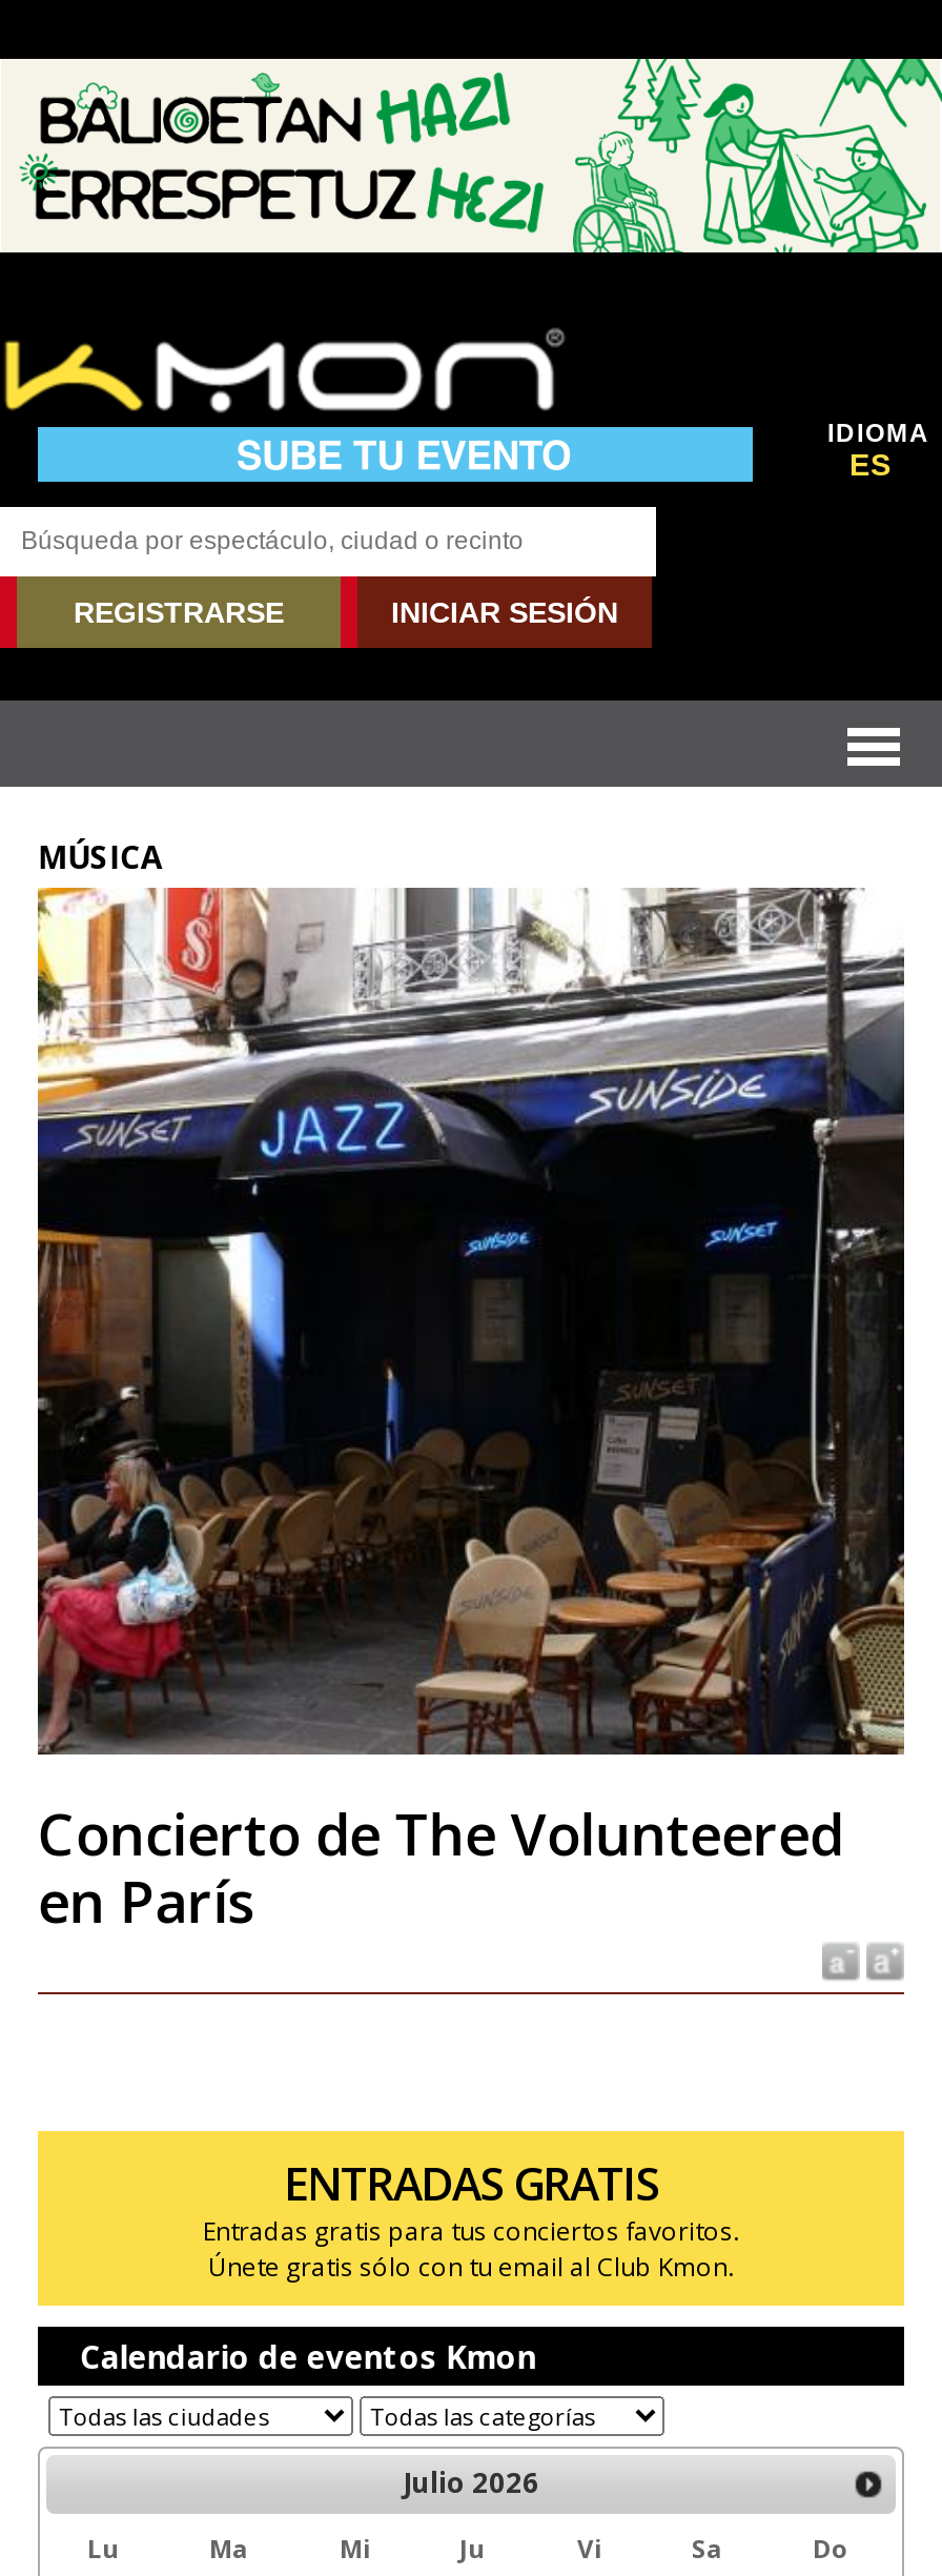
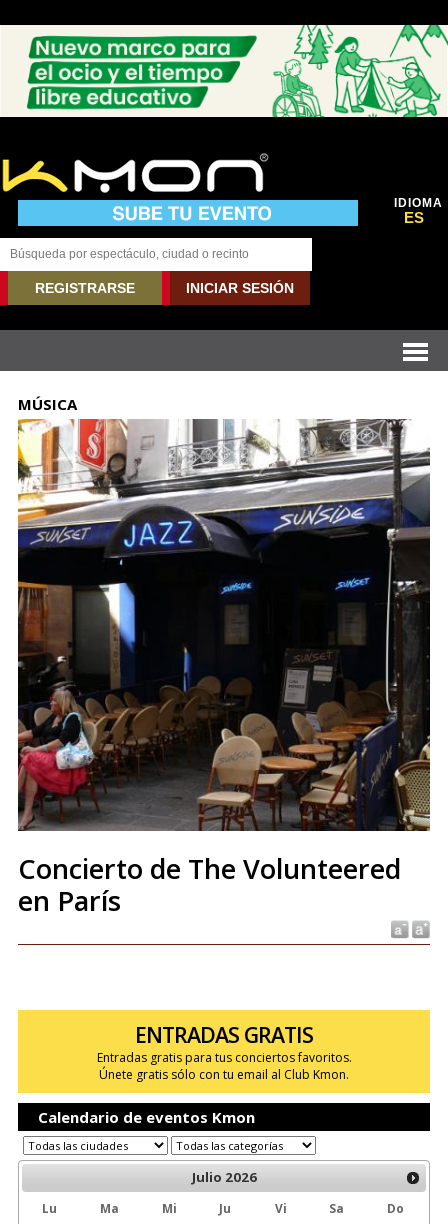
[19,72,545,236] [image] -> [11,32,258,110] [image]

